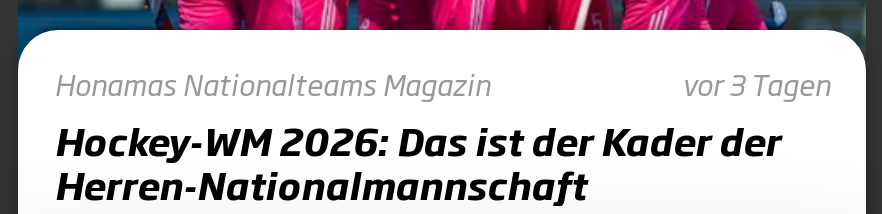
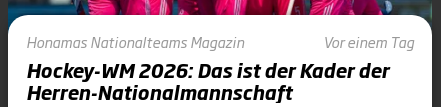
[682,62,830,104] vor 3 Tagen -> [323,31,414,52] Vor einem Tag

